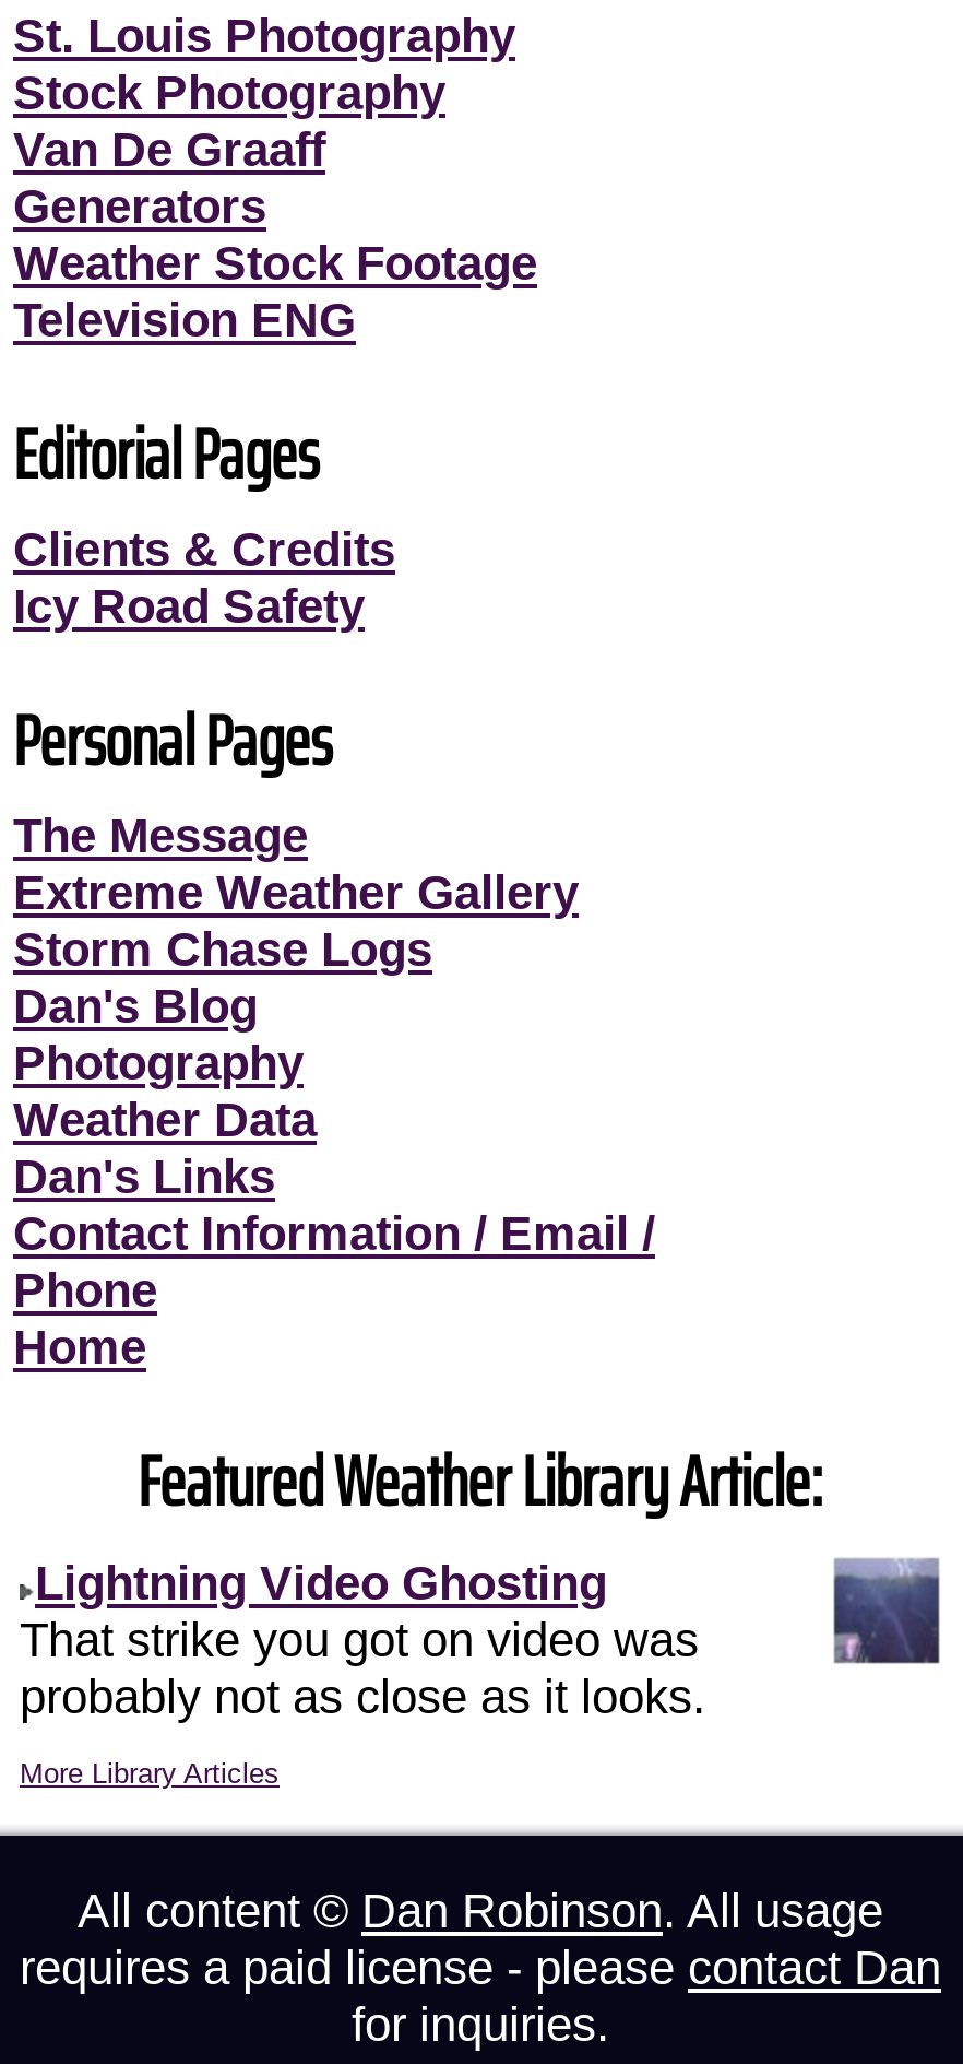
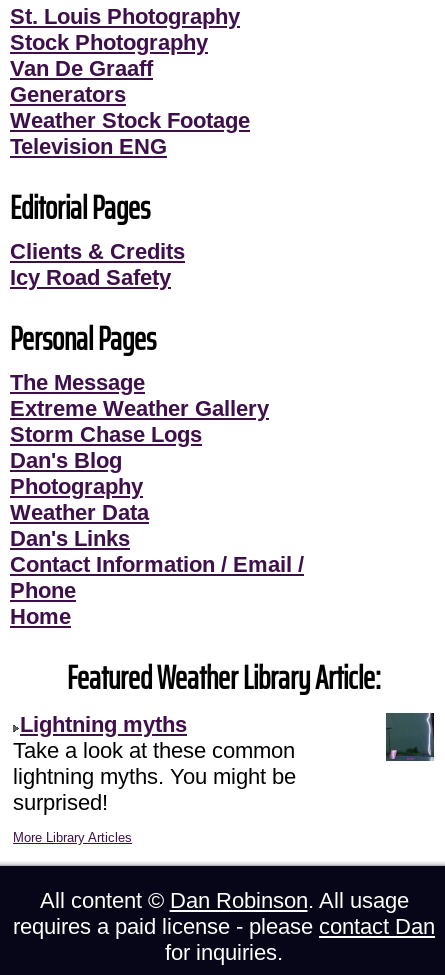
[20,1555,705,1723] Lightning Video Ghosting | That strike you got on video was | probably not as close as it looks. -> [13,712,296,815] Lightning myths | Take a look at these common | lightning myths. You might be | surprised!
[832,1560,939,1665] [image] -> [386,713,434,761] [image]

